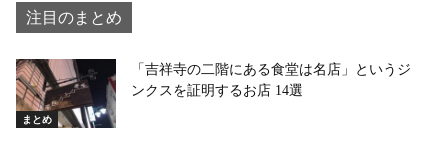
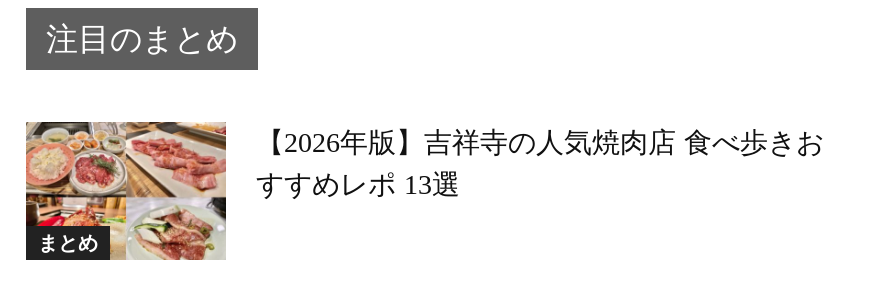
[15,58,411,129] [image] | 「吉祥寺の二階にある食堂は名店」というジ | ンクスを証明するお店 14選 -> [24,120,824,262] [image] | 【2026年版】吉祥寺の人気焼肉店 食べ歩きお | すすめレポ 13選

